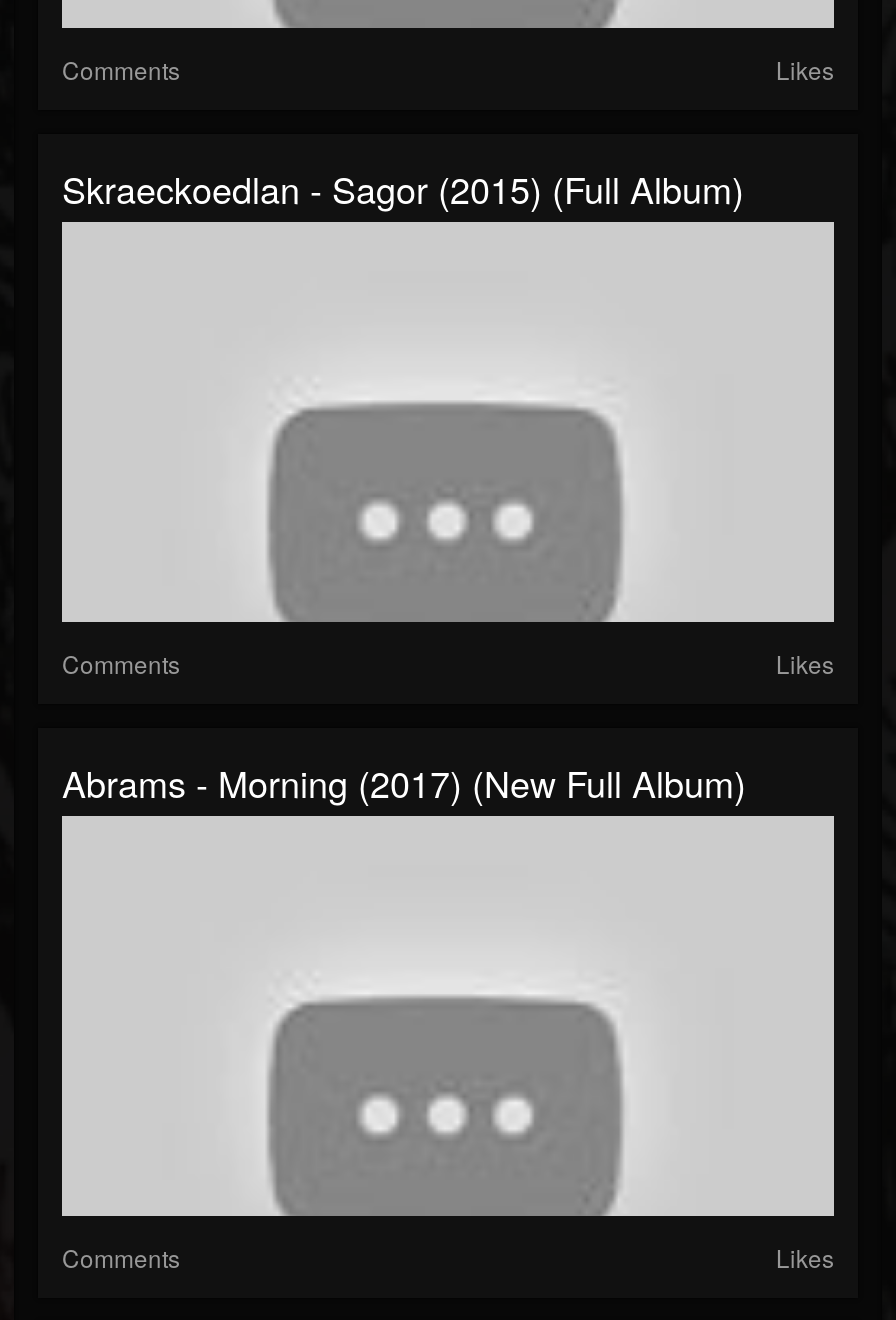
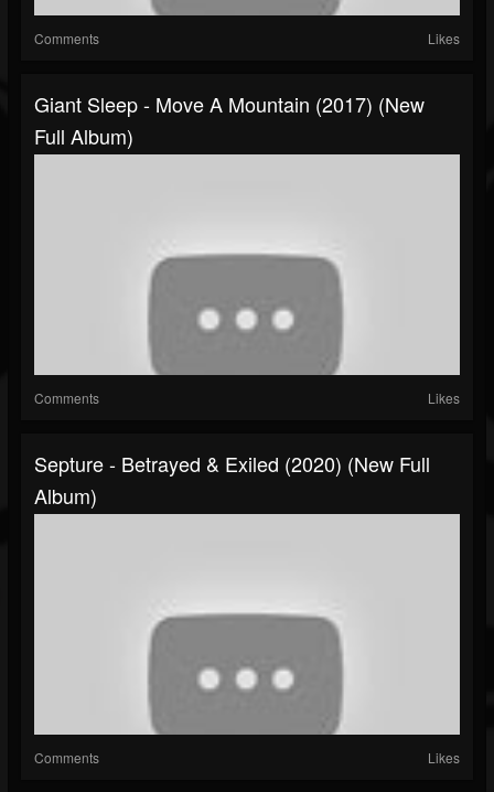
[62,162,744,214] Skraeckoedlan - Sagor (2015) (Full Album) -> [34,89,425,150] Giant Sleep - Move A Mountain (2017) (New | Full Album)
[62,756,746,808] Abrams - Morning (2017) (New Full Album) -> [34,449,430,510] Septure - Betrayed & Exiled (2020) (New Full | Album)

